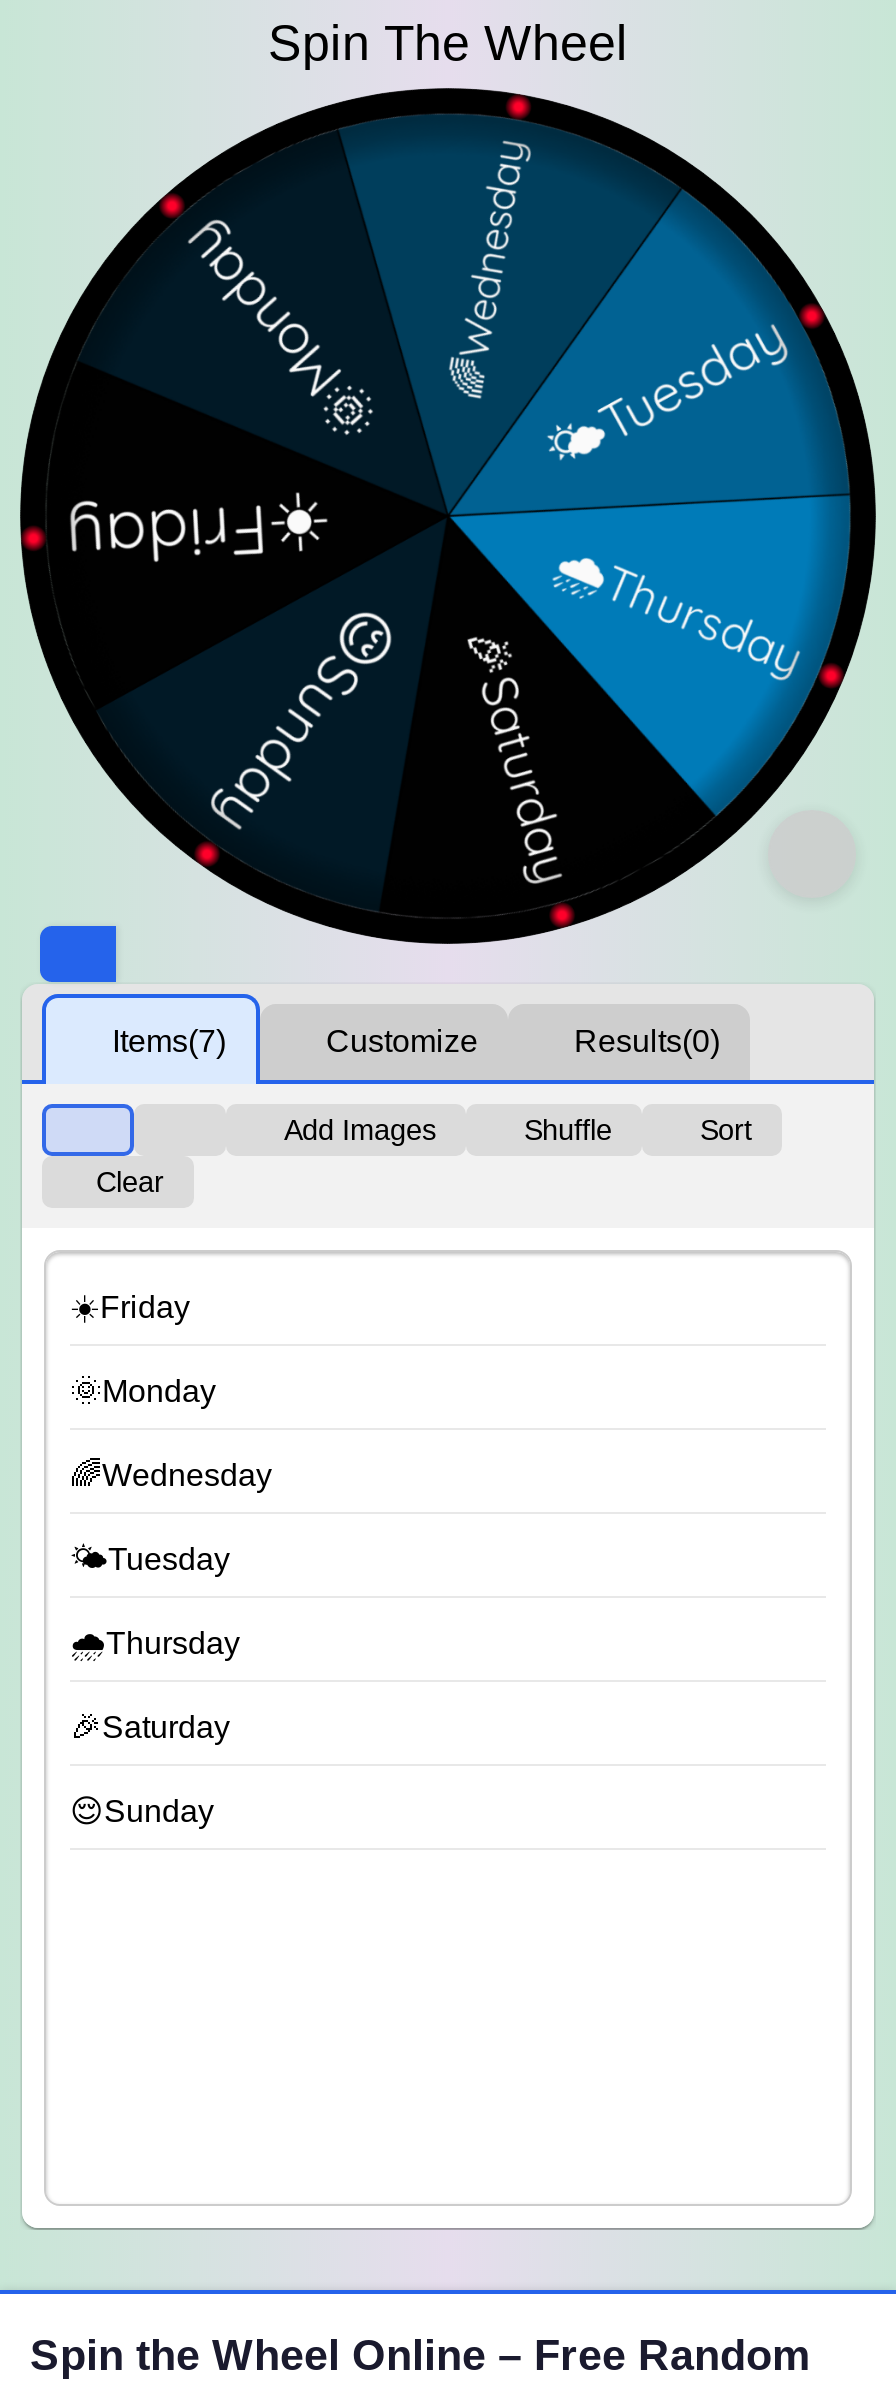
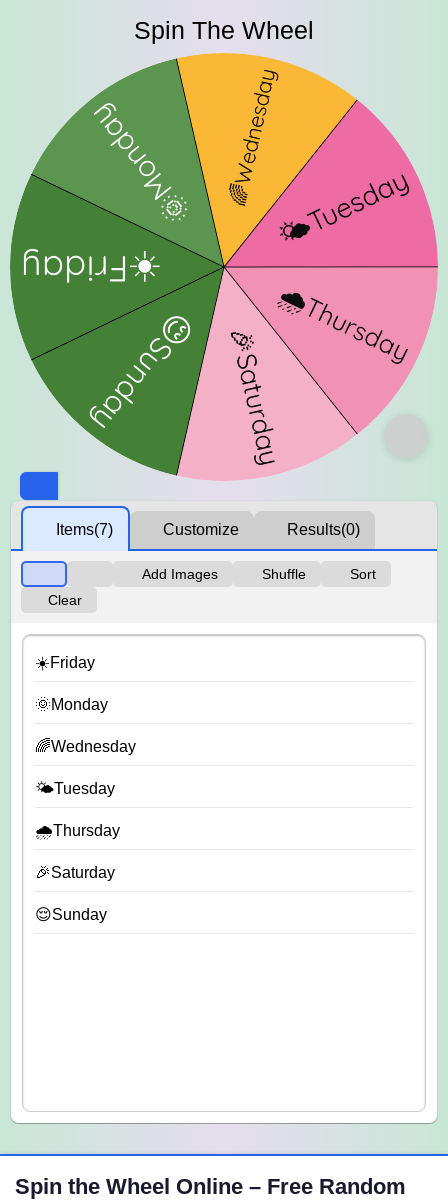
[18,86,878,946] [image] -> [9,52,439,481] [image]

